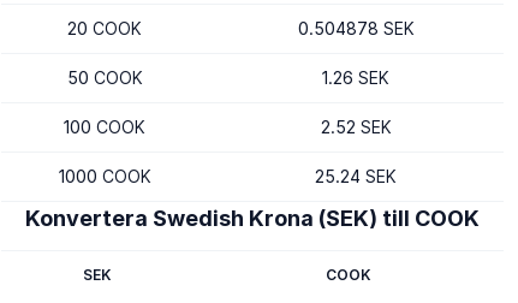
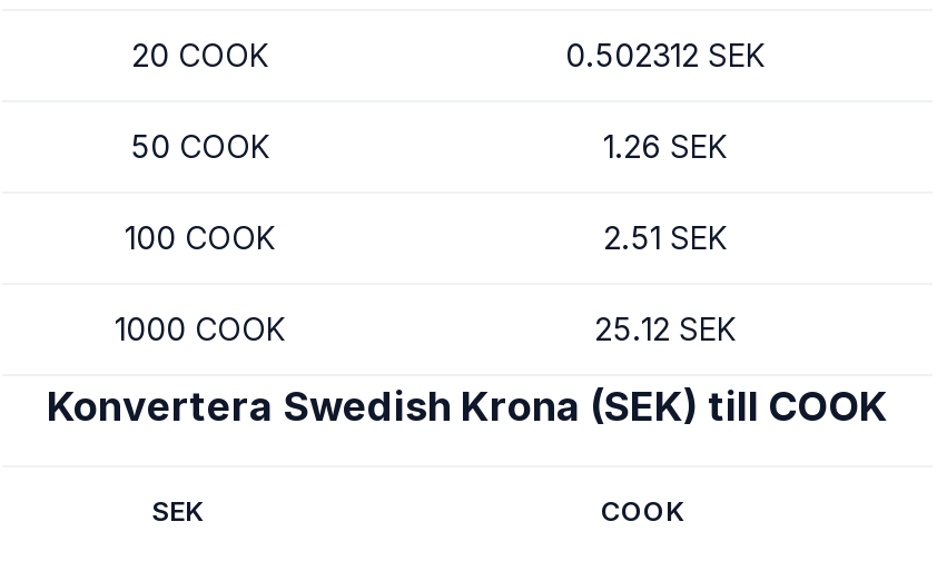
[297,18,414,38] 0.504878 SEK -> [565,36,766,73] 0.502312 SEK
[320,117,391,137] 2.52 SEK -> [603,218,728,256] 2.51 SEK
[315,166,397,186] 25.24 SEK -> [594,309,737,347] 25.12 SEK

